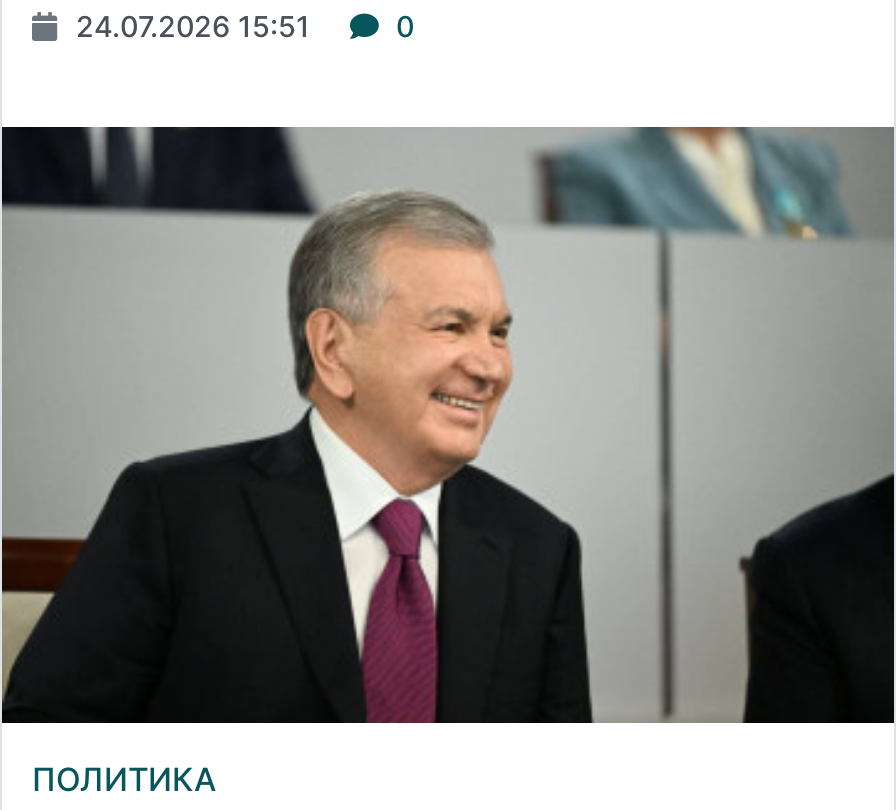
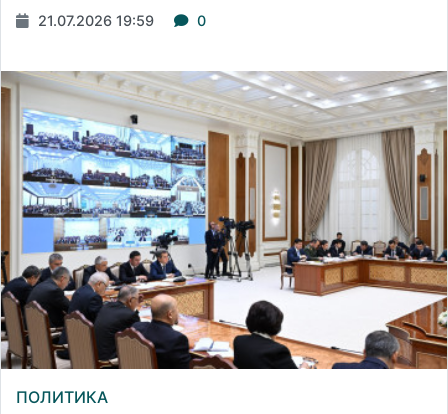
[68,10,310,44] 24.07.2026 15:51 -> [34,12,154,29] 21.07.2026 19:59
[6,125,890,725] [image] -> [3,71,445,370] [image]

